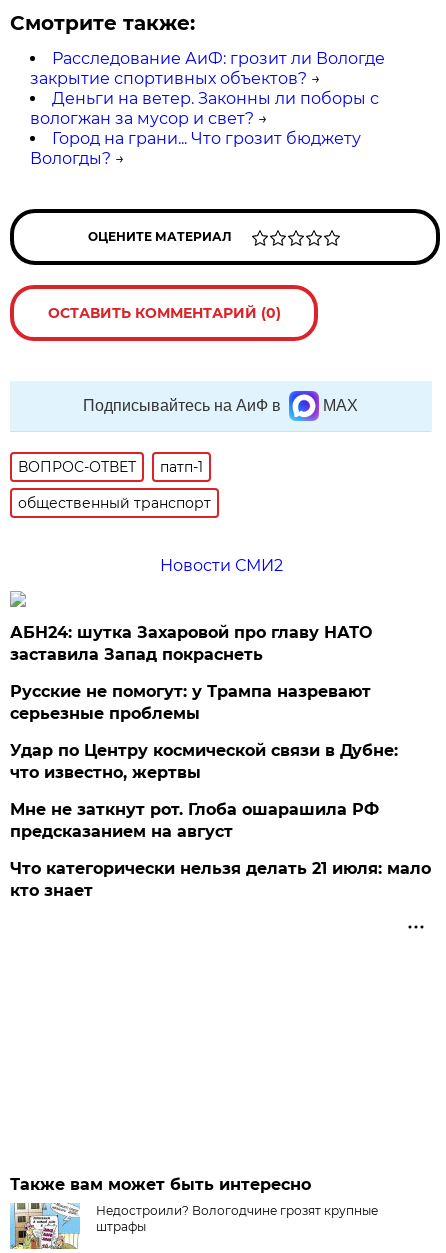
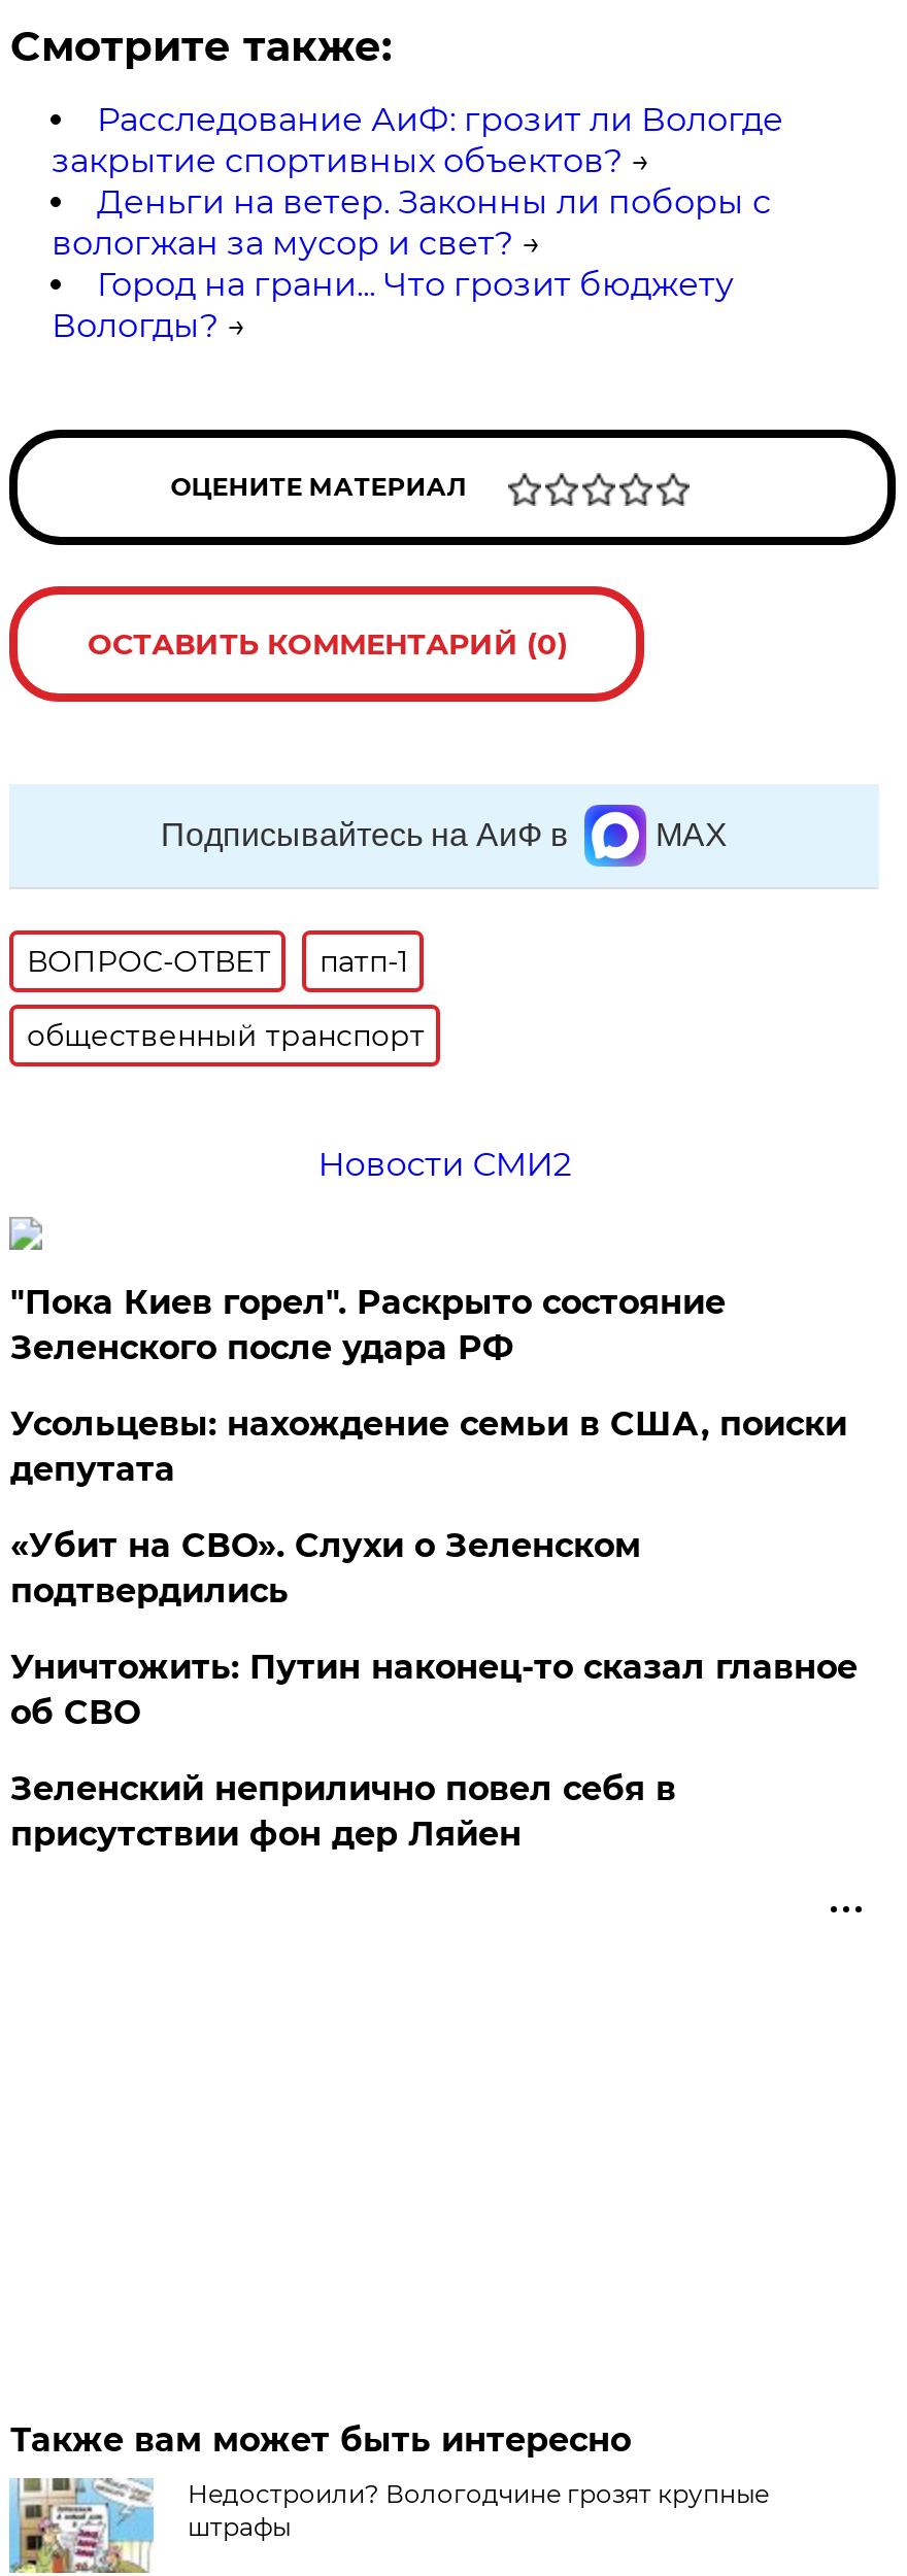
[10,623,372,664] АБН24: шутка Захаровой про главу НАТО | заставила Запад покраснеть -> [10,1283,725,1367] "Пока Киев горел". Раскрыто состояние | Зеленского после удара РФ
[10,682,371,723] Русские не помогут: у Трампа назревают | серьезные проблемы -> [10,1404,847,1489] Усольцевы: нахождение семьи в США, поиски | депутата
[10,741,398,782] Удар по Центру космической связи в Дубне: | что известно, жертвы -> [10,1526,641,1611] «Убит на СВО». Слухи о Зеленском | подтвердились
[10,800,379,841] Мне не заткнут рот. Глоба ошарашила РФ | предсказанием на август -> [10,1648,857,1732] Уничтожить: Путин наконец-то сказал главное | об СВО
[10,859,431,900] Что категорически нельзя делать 21 июля: мало | кто знает -> [10,1769,676,1854] Зеленский неприлично повел cебя в | присутствии фон дер Ляйен

